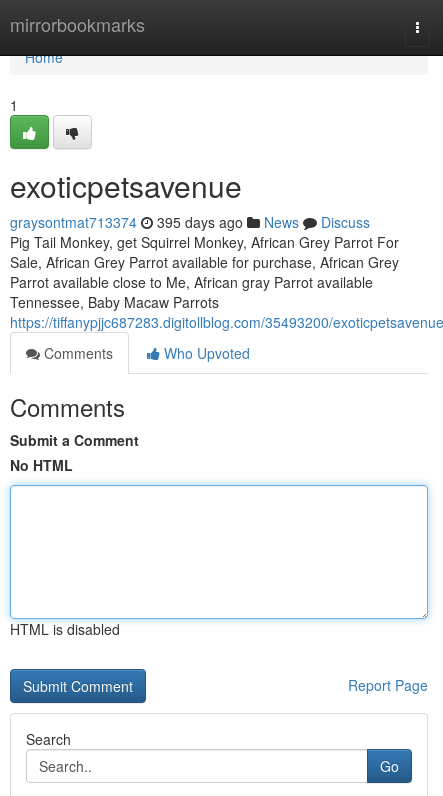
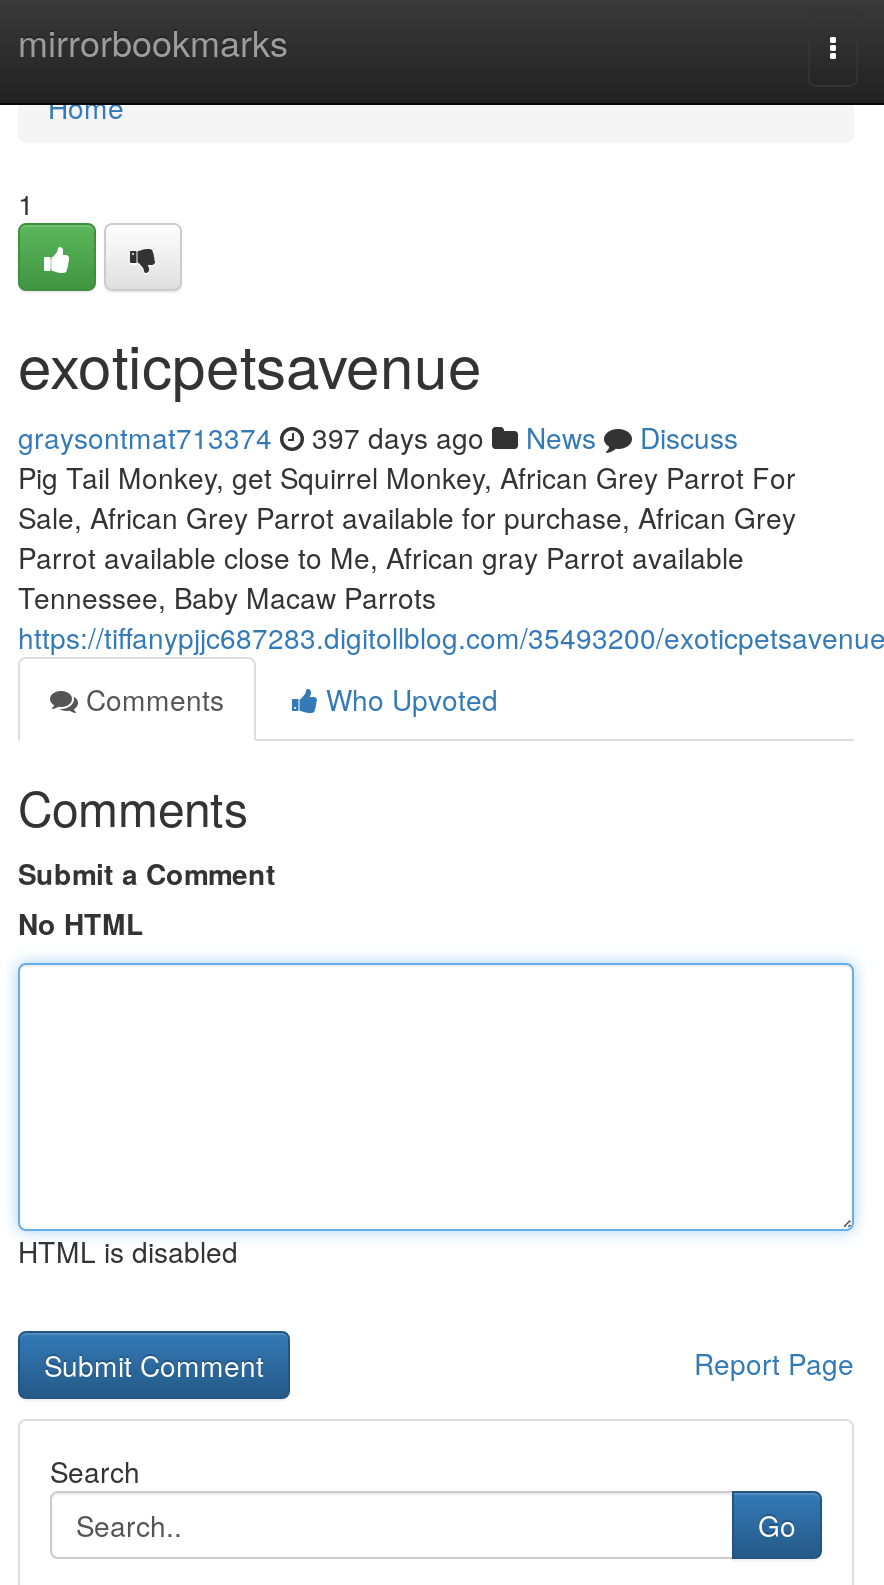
[10,212,370,232] graysontmat713374 395 days ago News Discuss -> [18,417,738,457] graysontmat713374 397 days ago News Discuss

